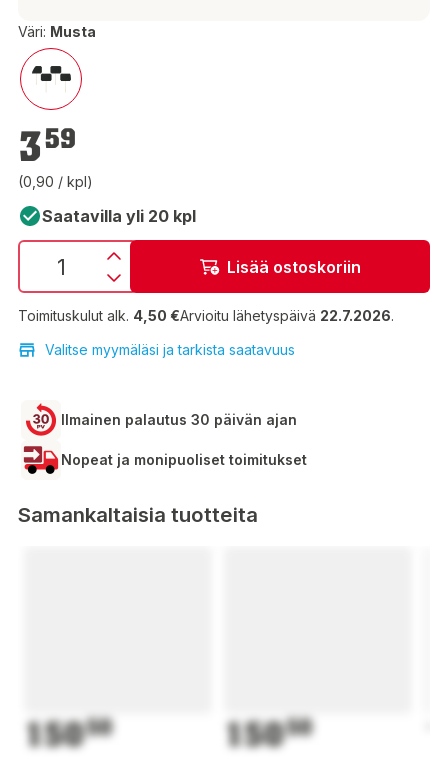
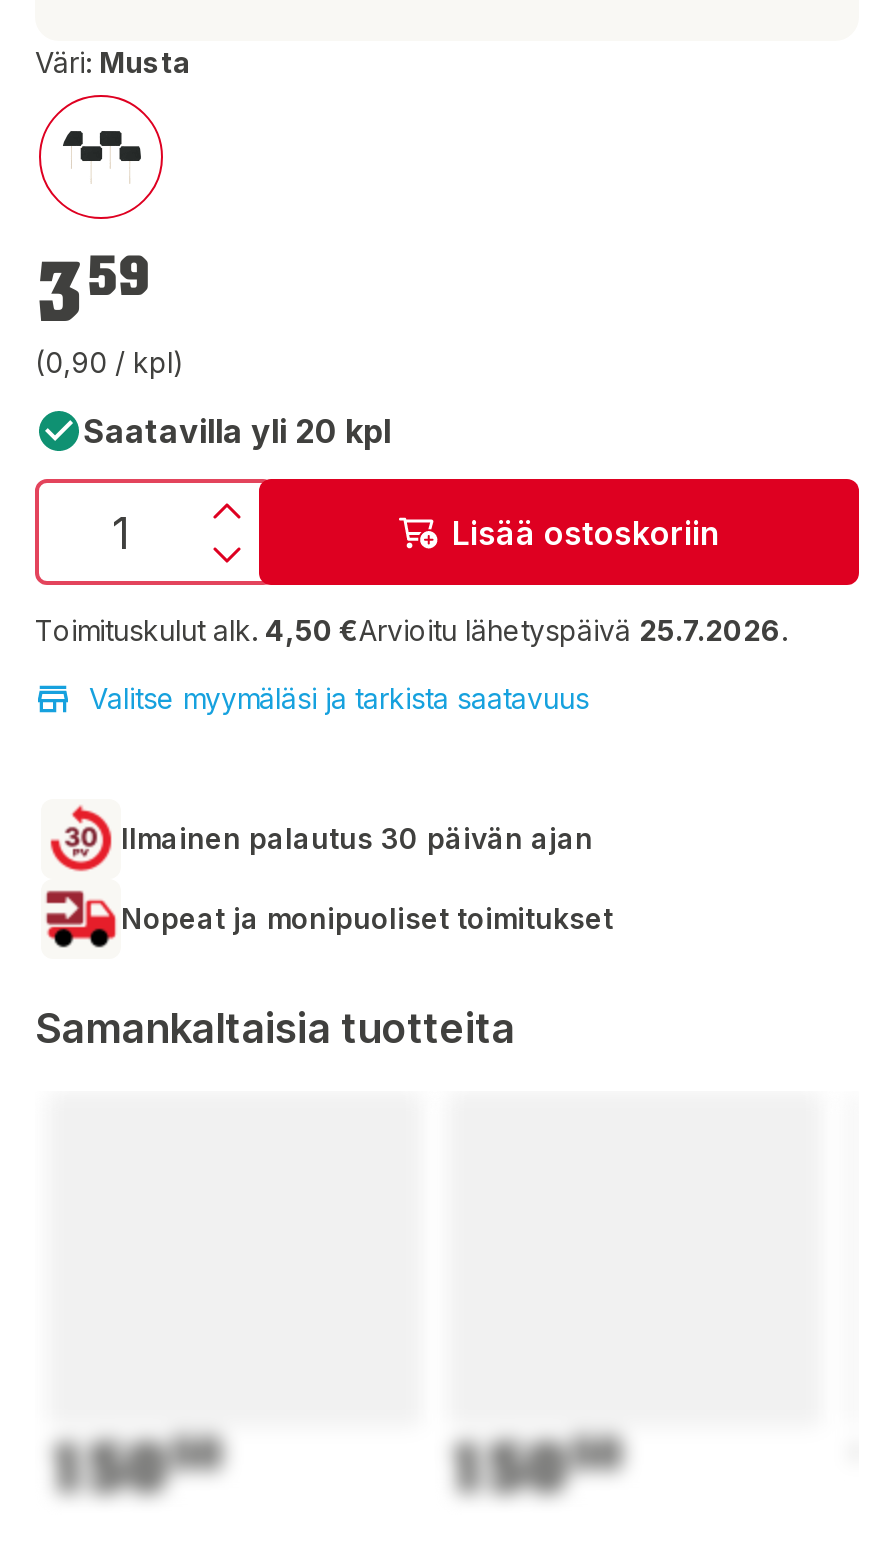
[18,307,394,324] Toimituskulut alk. 4,50 €Arvioitu lähetyspäivä 22.7.2026. -> [35,613,787,647] Toimituskulut alk. 4,50 €Arvioitu lähetyspäivä 25.7.2026.

